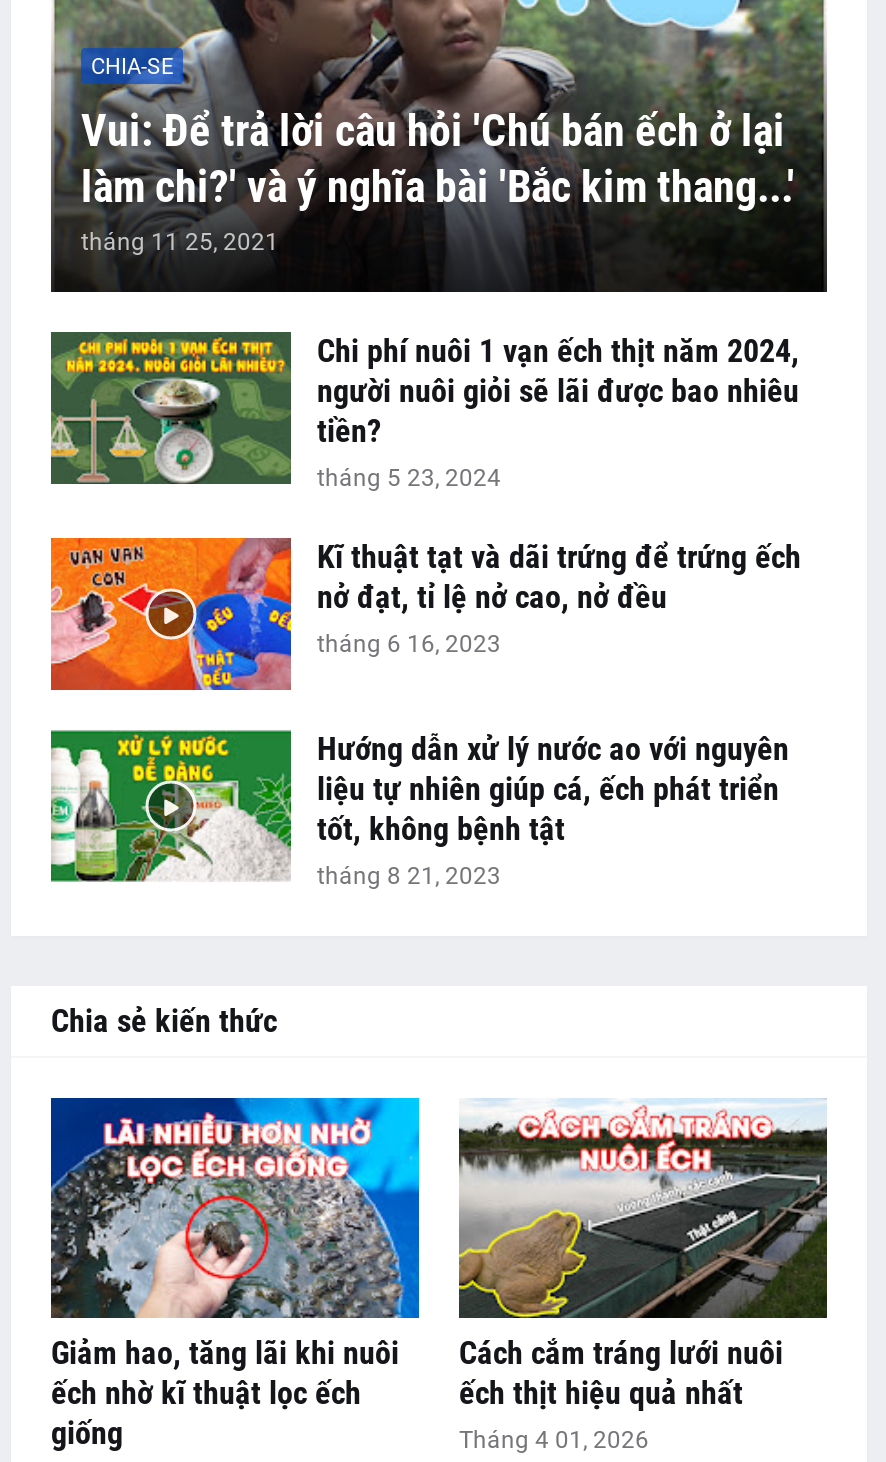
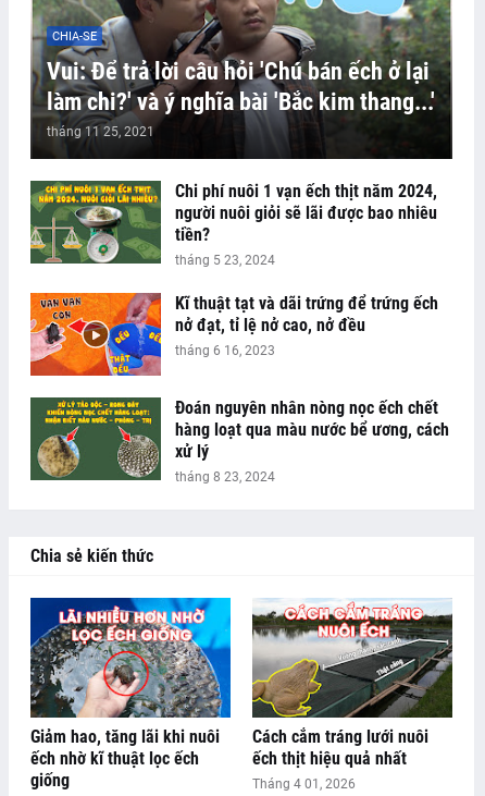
[51,730,789,890] [image] | Hướng dẫn xử lý nước ao với nguyên | liệu tự nhiên giúp cá, ếch phát triển | tốt, không bệnh tật | tháng 8 21, 2023 -> [29,397,449,485] [image] | Đoán nguyên nhân nòng nọc ếch chết | hàng loạt qua màu nước bể ương, cách | xử lý | tháng 8 23, 2024

